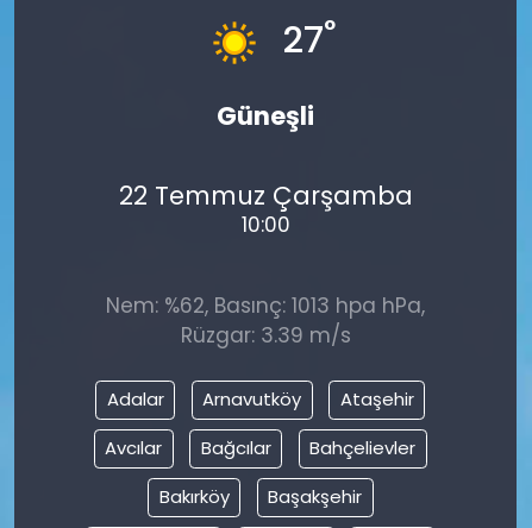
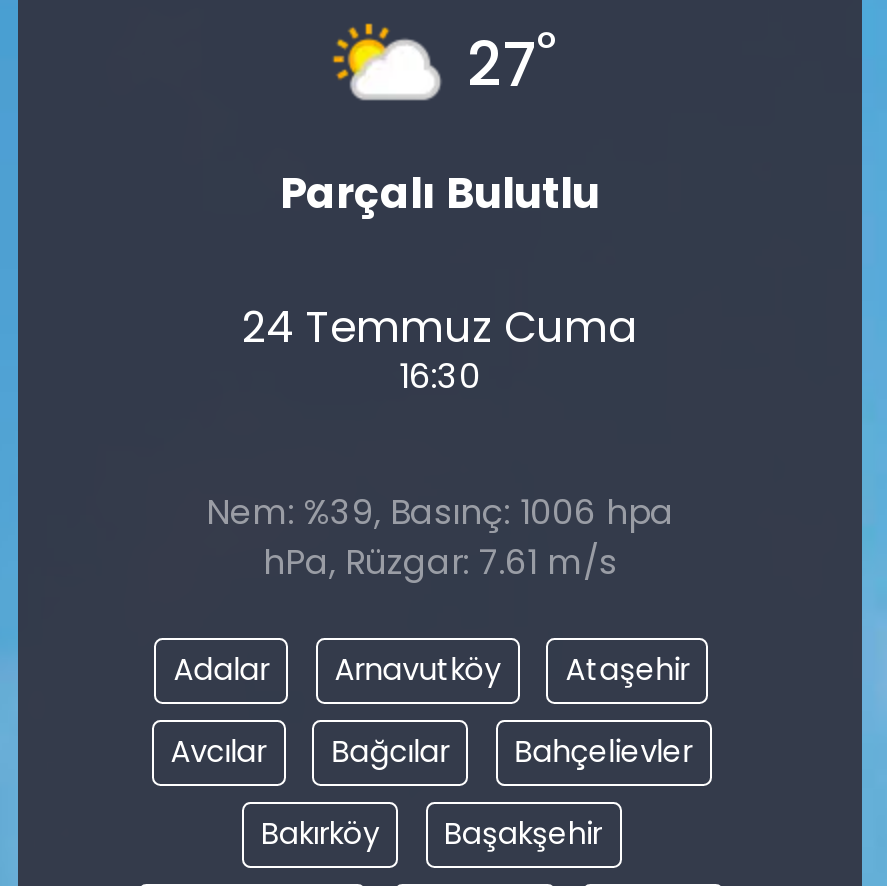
[202,15,314,133] [image] | Güneşli -> [280,22,600,221] [image] | Parçalı Bulutlu
[118,178,412,239] 22 Temmuz Çarşamba | 10:00 -> [242,298,638,400] 24 Temmuz Cuma | 16:30
[106,291,425,349] Nem: %62, Basınç: 1013 hpa hPa, | Rüzgar: 3.39 m/s -> [206,487,674,585] Nem: %39, Basınç: 1006 hpa | hPa, Rüzgar: 7.61 m/s

